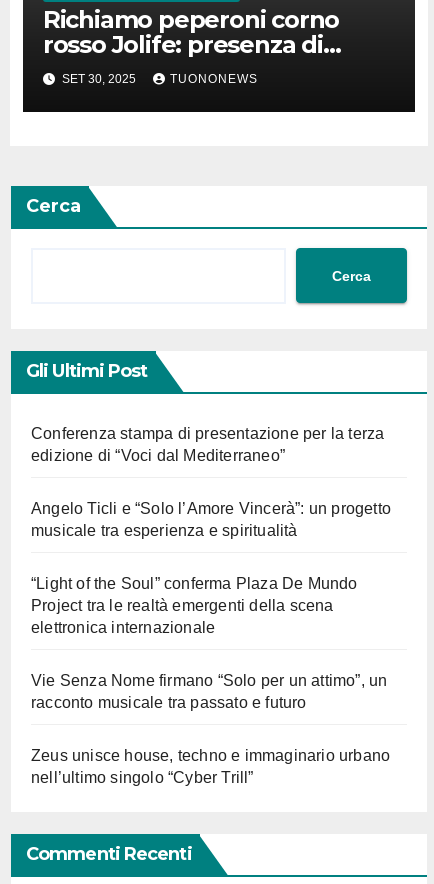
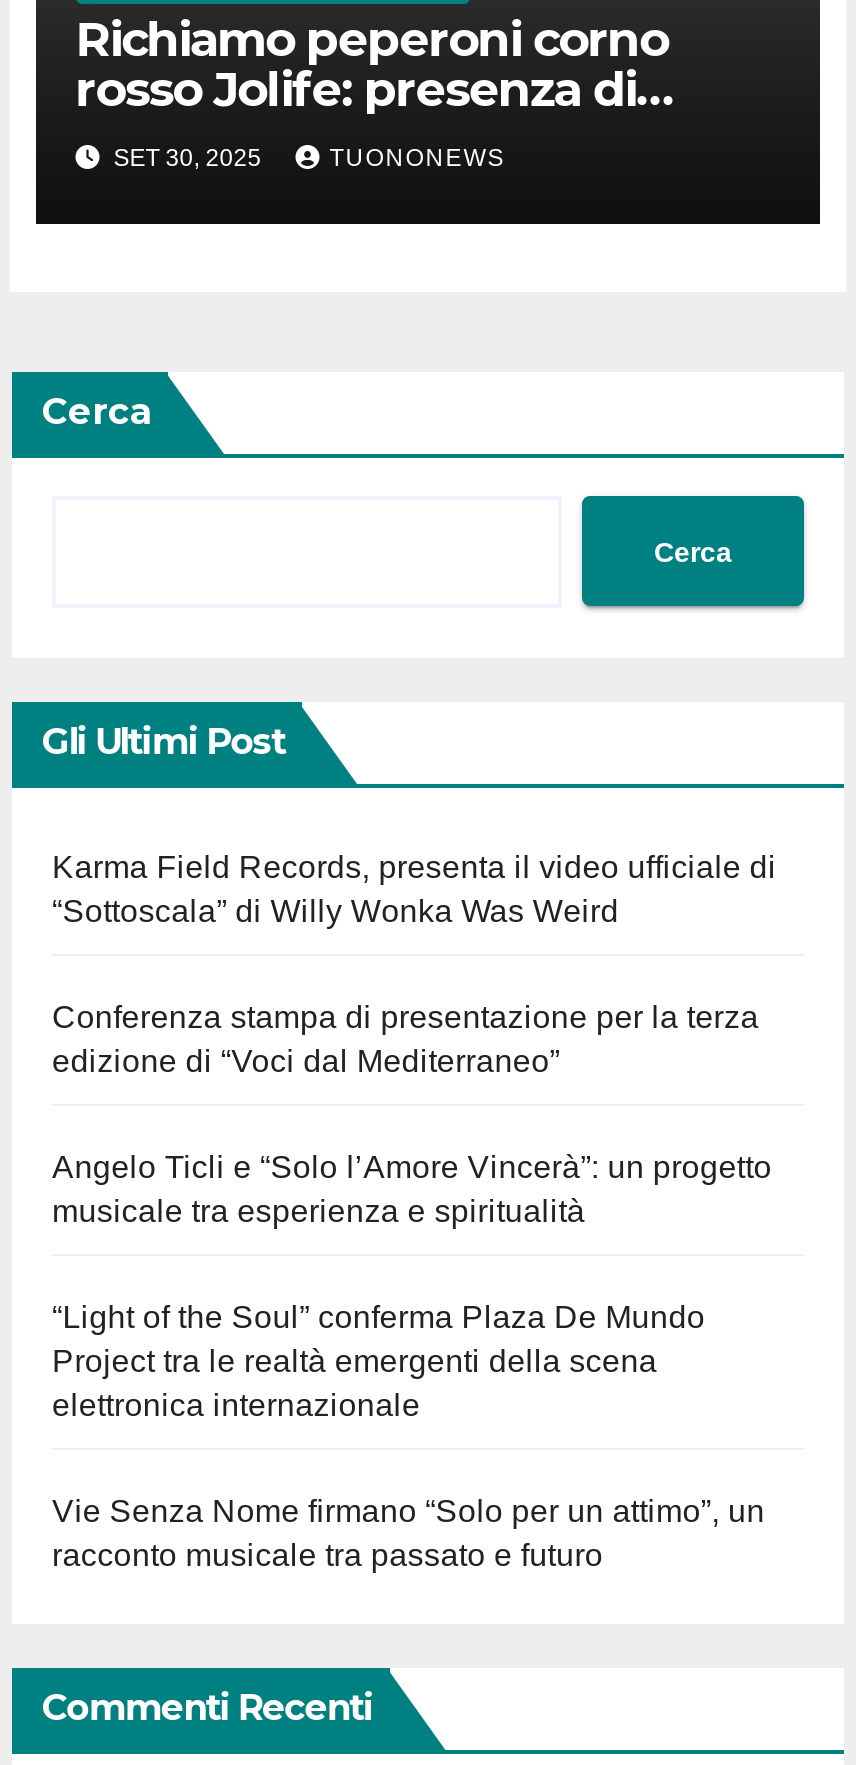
none -> [52,851,776,929] Karma Field Records, presenta il video ufficiale di | “Sottoscala” di Willy Wonka Was Weird
moved [31,425,391,711] -> [52,1001,772,1573]: Conferenza stampa di presentazione per la terza | edizione di “Voci dal Mediterraneo” | Angelo Ticli e “Solo l’Amore Vincerà”: un progetto | ... | Vie Senza Nome firmano “Solo per un attimo”, un | racconto musicale tra passato e futuro
[31,747,390,786] Zeus unisce house, techno e immaginario urbano | nell’ultimo singolo “Cyber Trill” -> none

